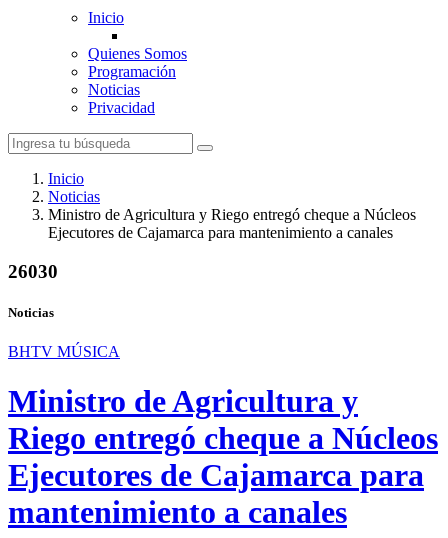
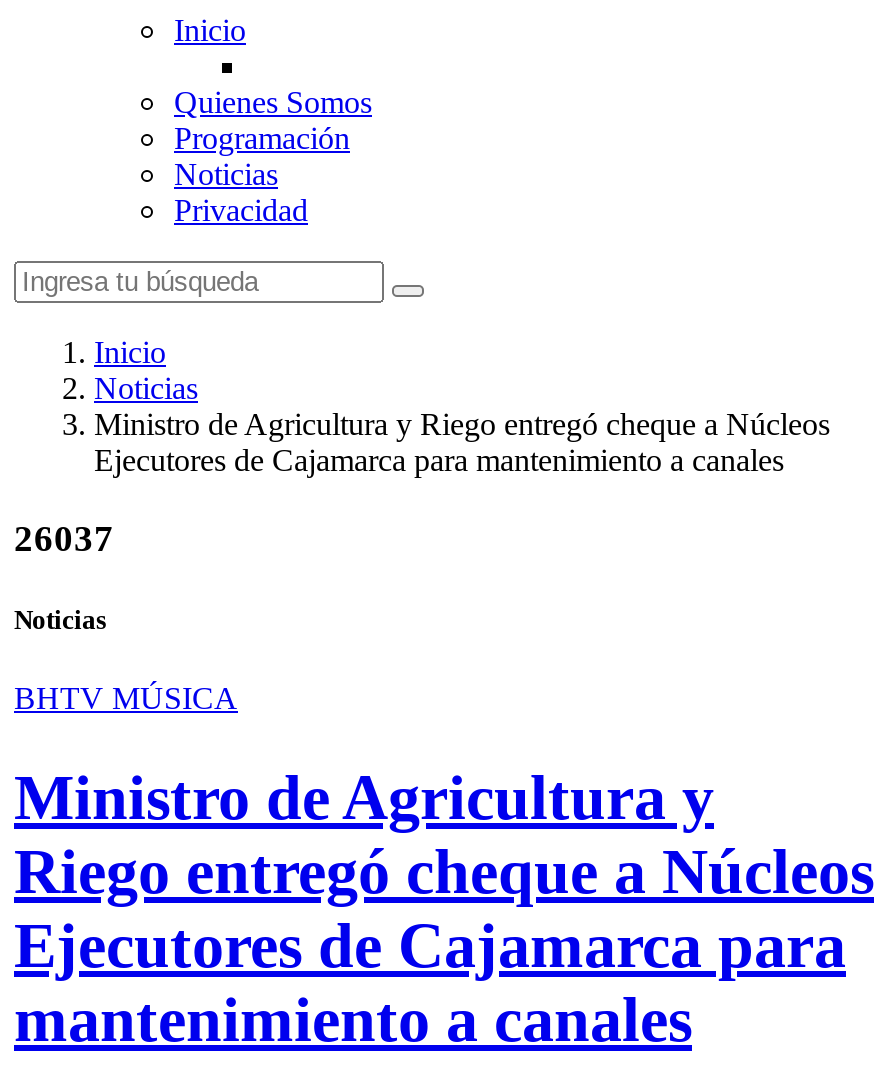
[8,261,58,282] 26030 -> [14,516,114,558] 26037

